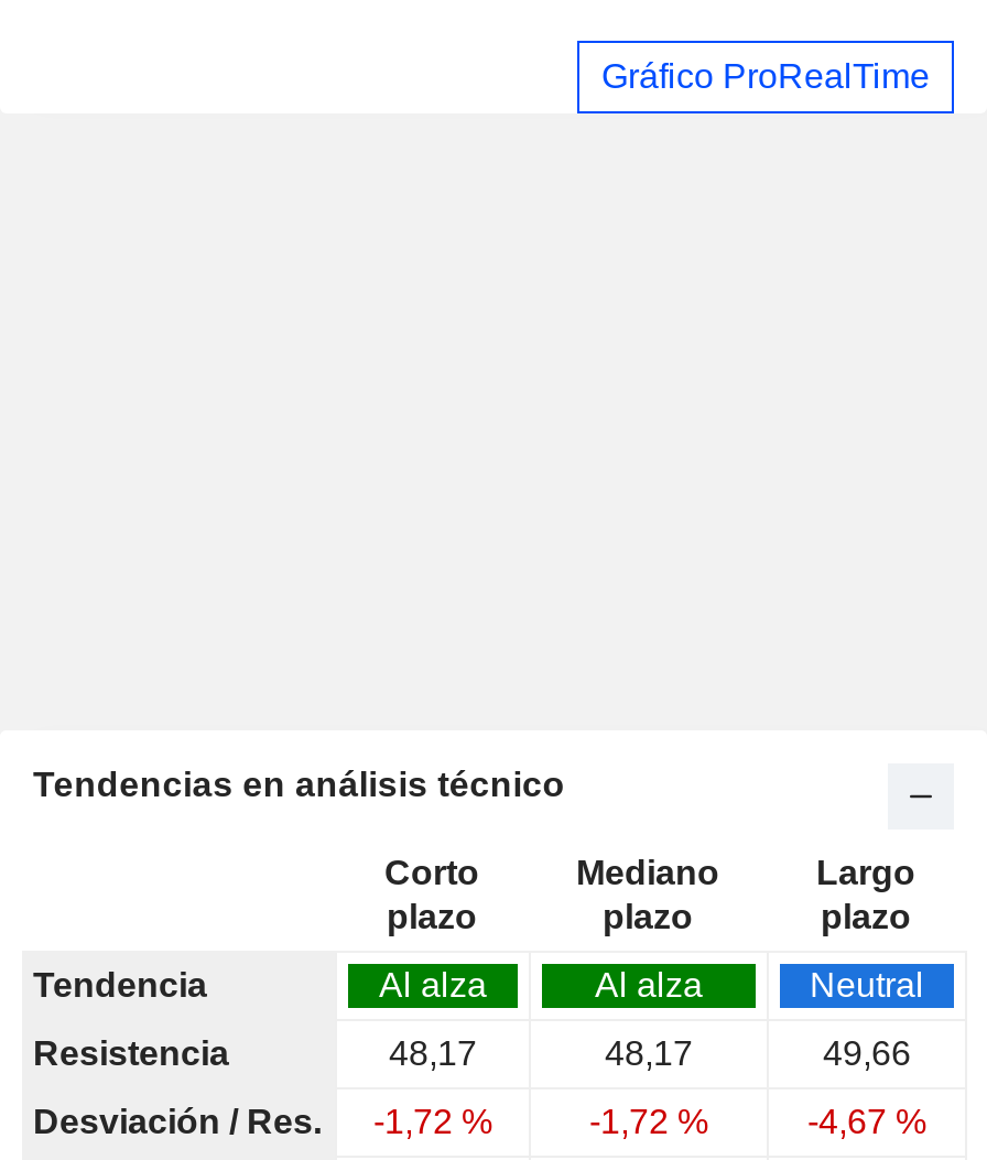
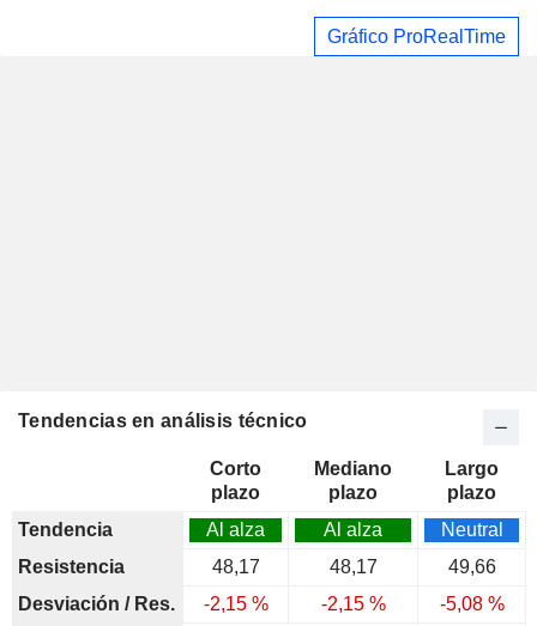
[33,1103,492,1140] Desviación / Res. -1,72 % -> [18,594,268,614] Desviación / Res. -2,15 %
[589,1103,708,1140] -1,72 % -> [321,594,385,614] -2,15 %
[807,1103,926,1140] -4,67 % -> [439,594,504,614] -5,08 %

